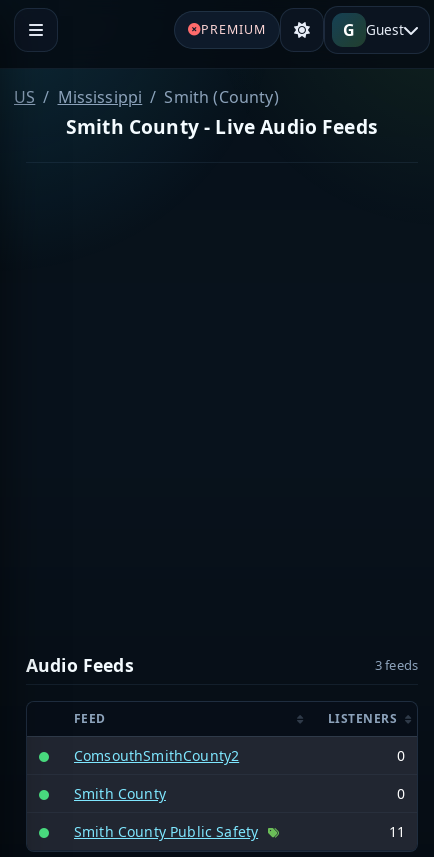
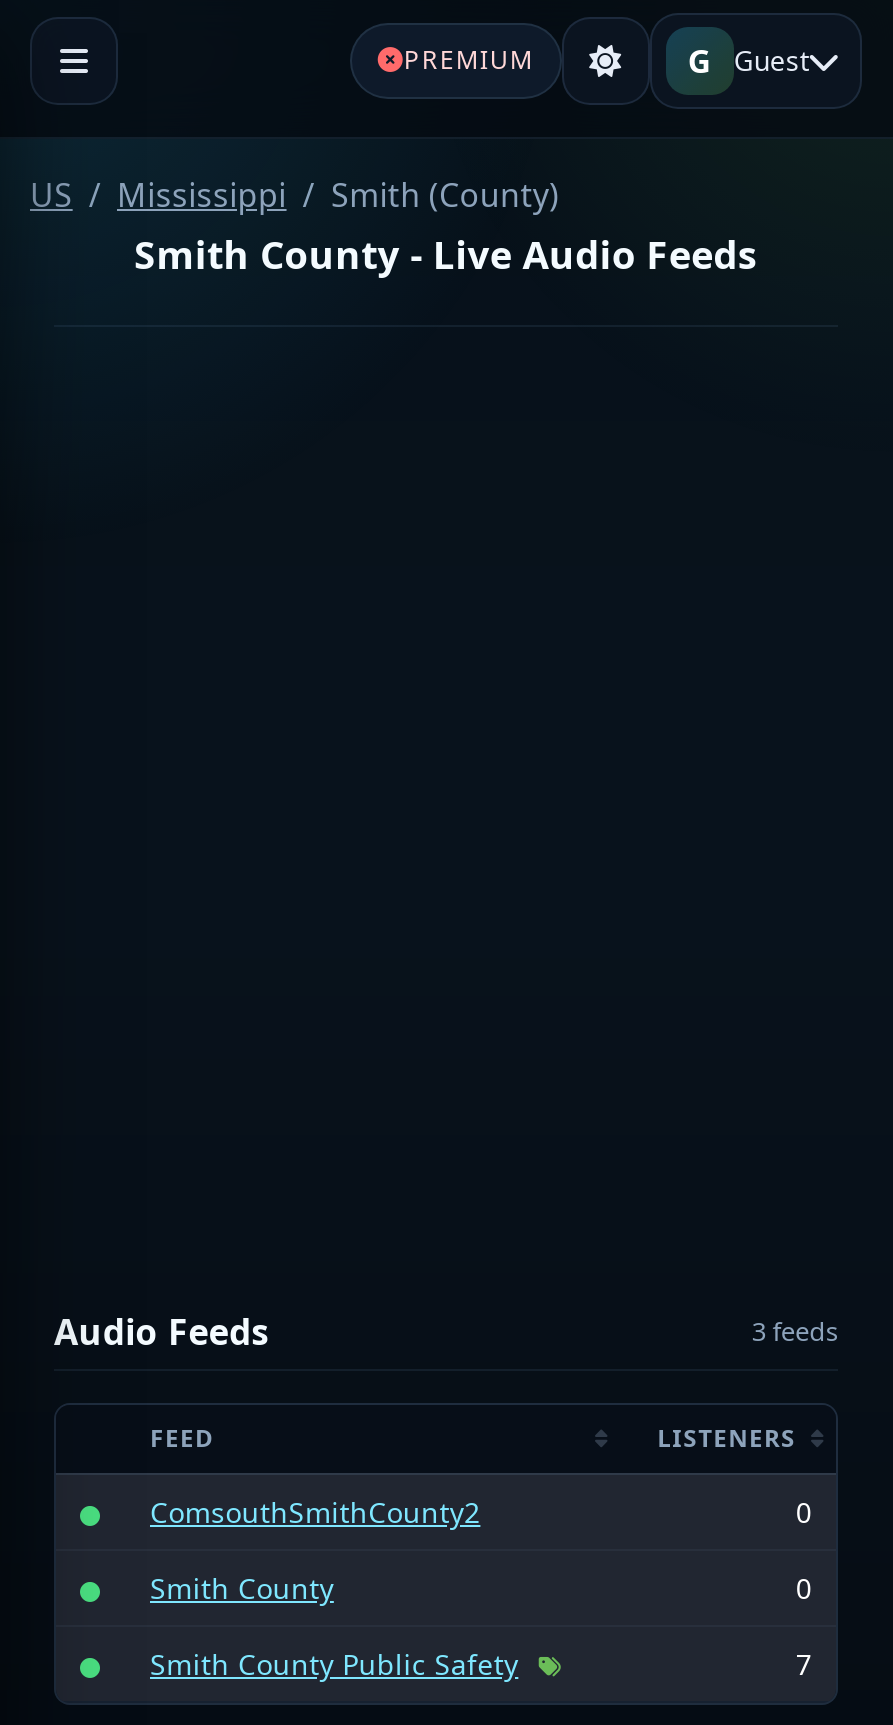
[389,822,405,841] 11 -> [796,1645,812,1683] 7

